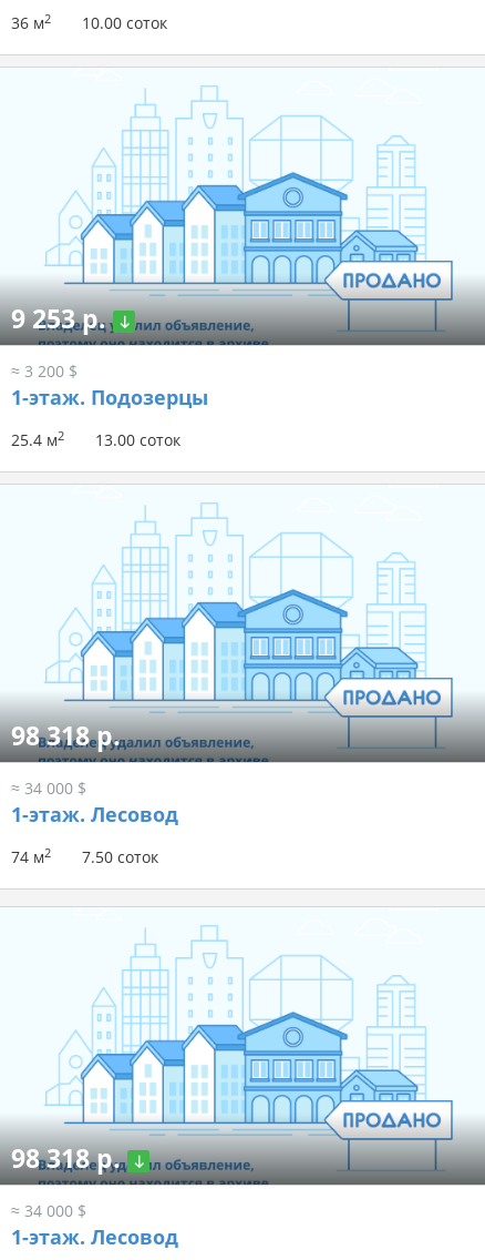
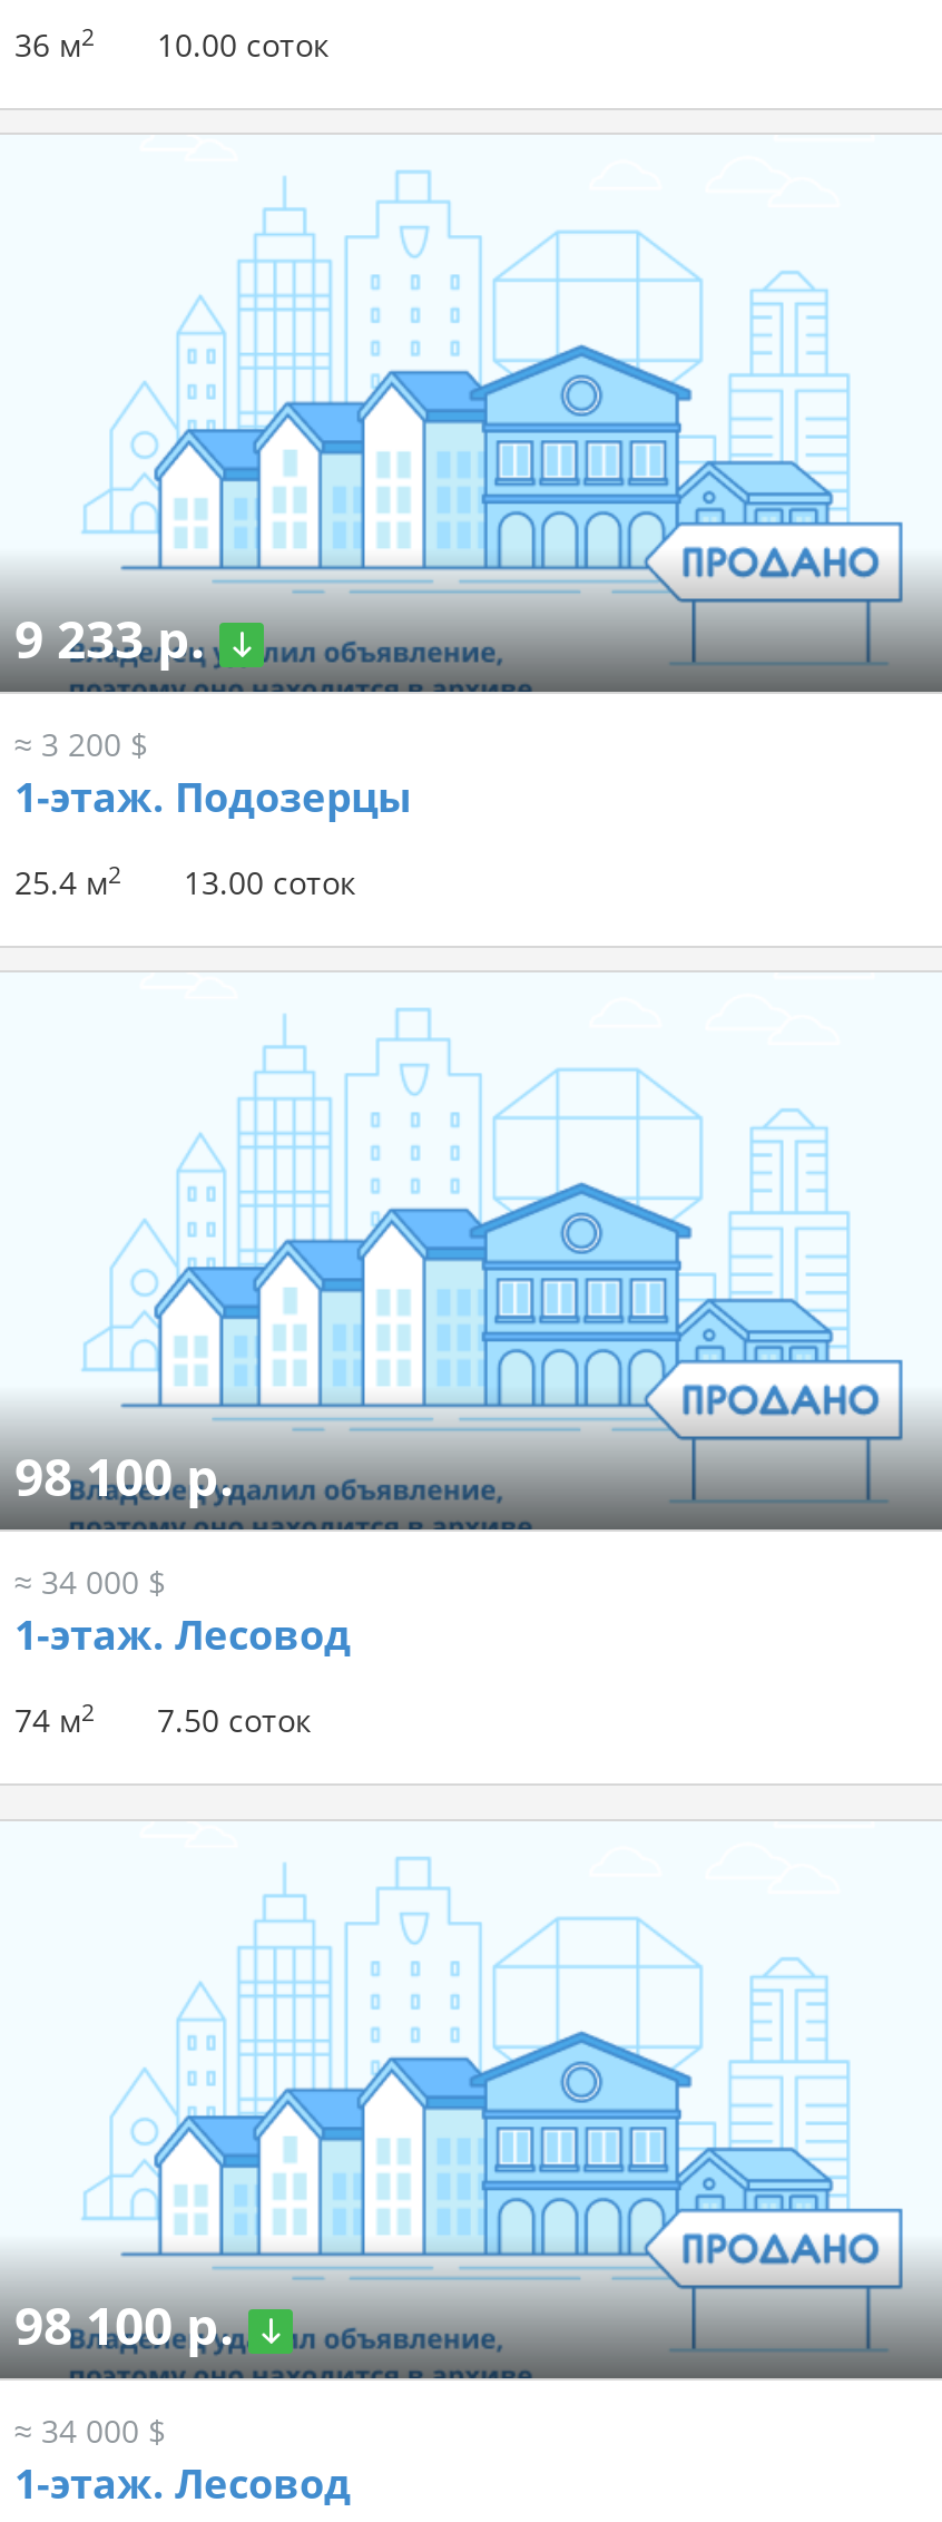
[11,301,113,336] 9 253 р. -> [14,603,219,675] 9 233 р.
[11,718,121,753] 98 318 р. -> [14,1441,235,1512] 98 100 р.
[11,1141,127,1176] 98 318 р. -> [14,2290,248,2361] 98 100 р.

